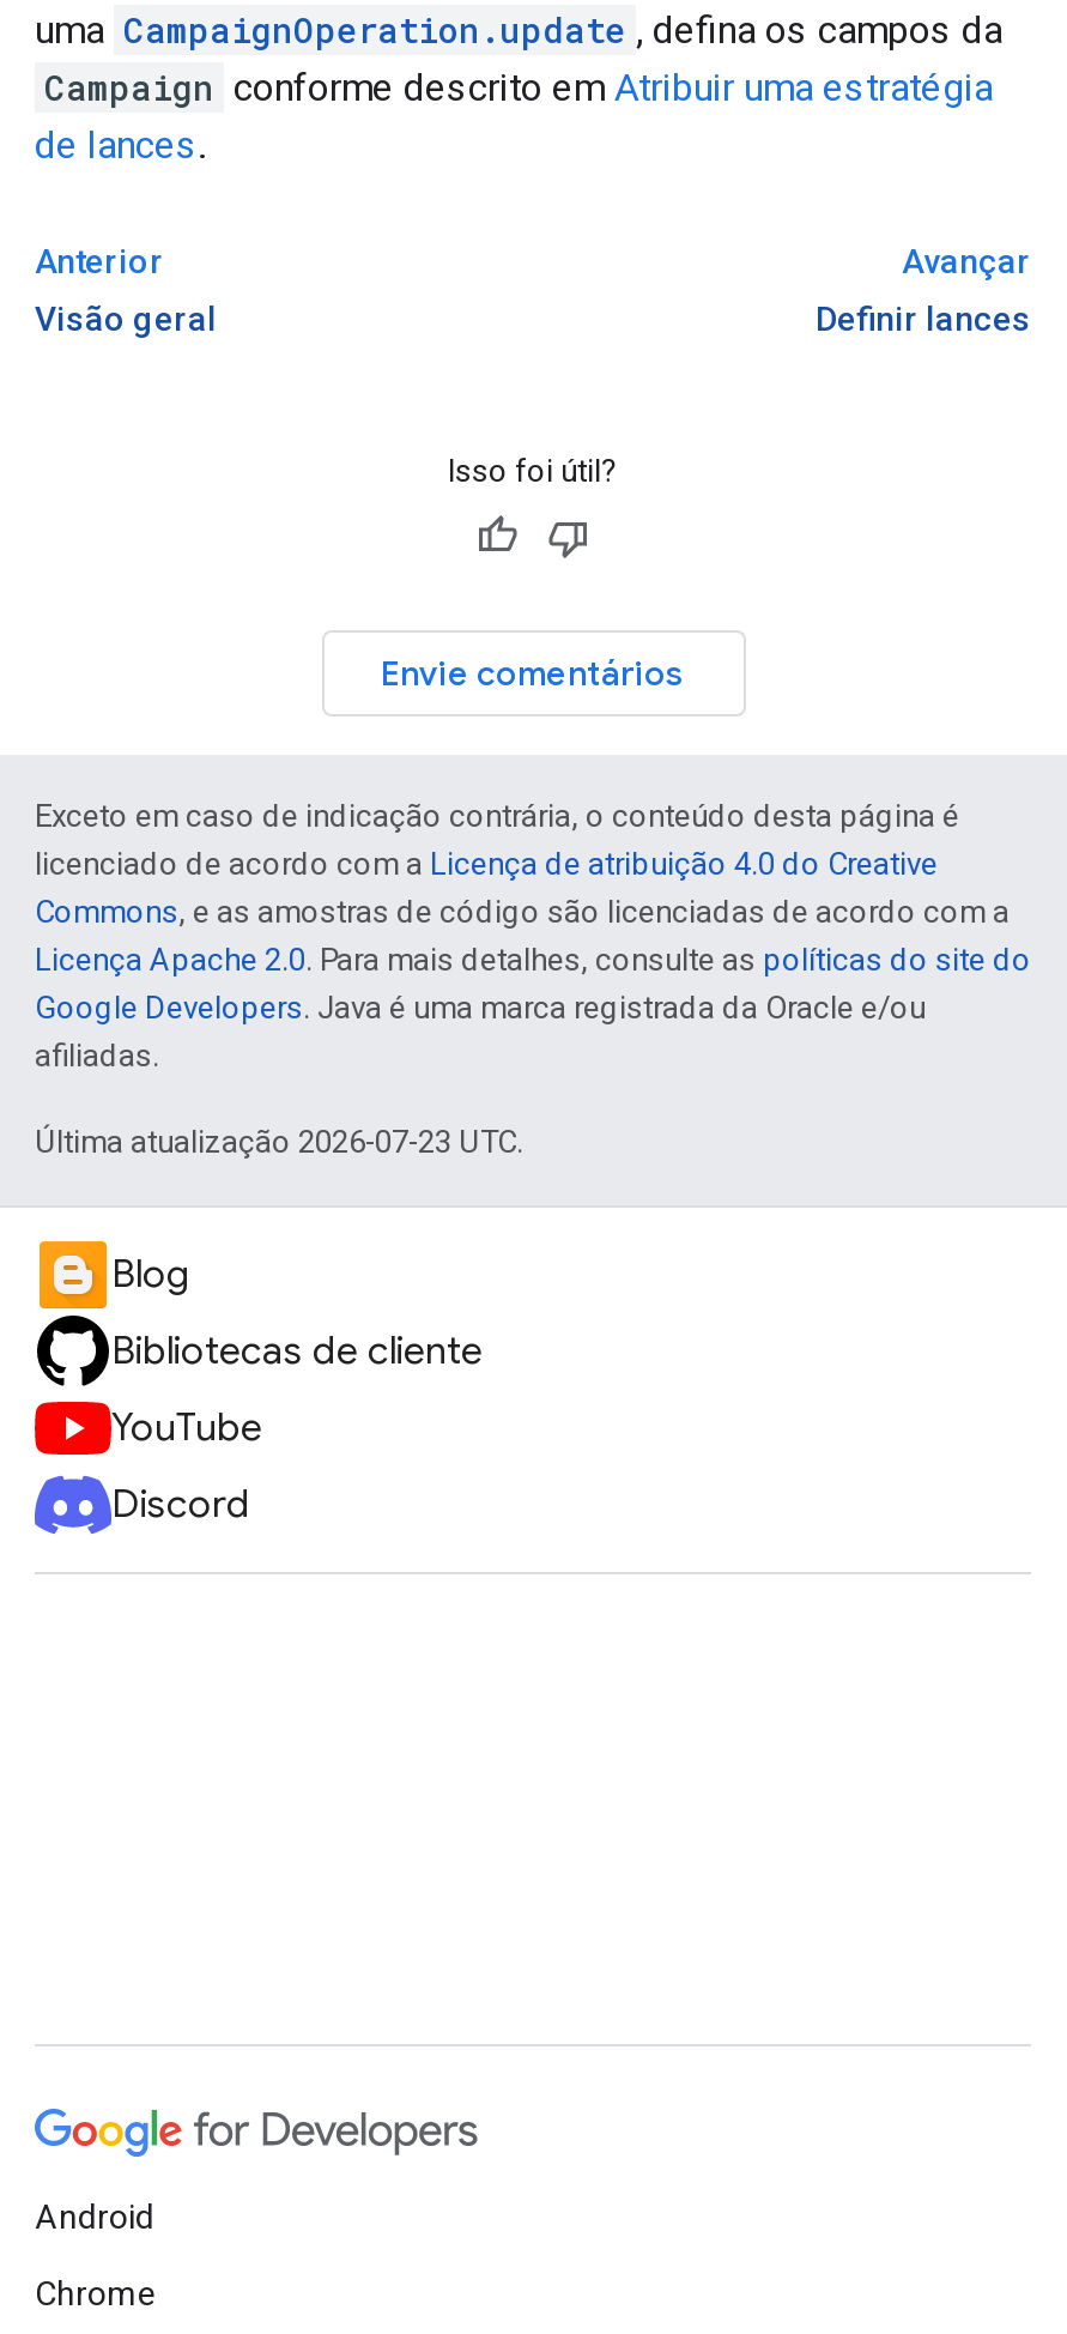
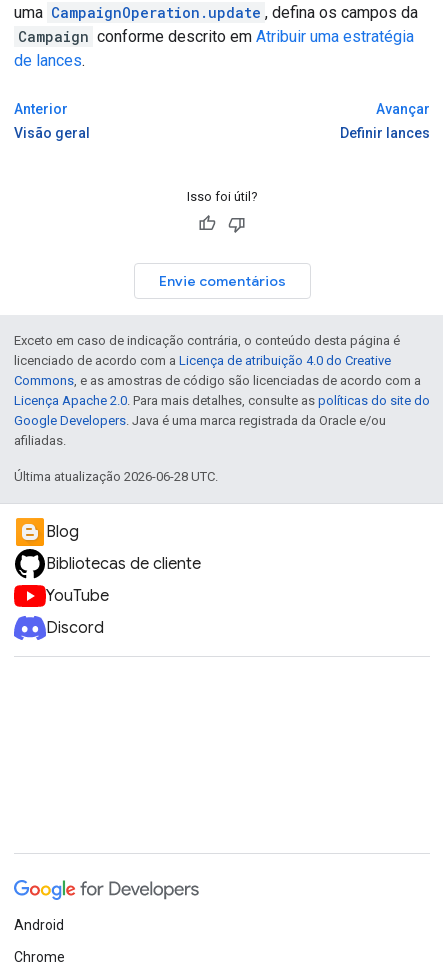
[35,1124,523,1160] Última atualização 2026-07-23 UTC. -> [14,469,218,484] Última atualização 2026-06-28 UTC.

